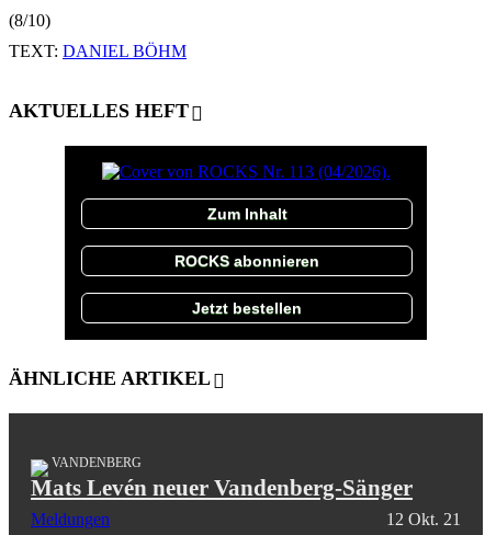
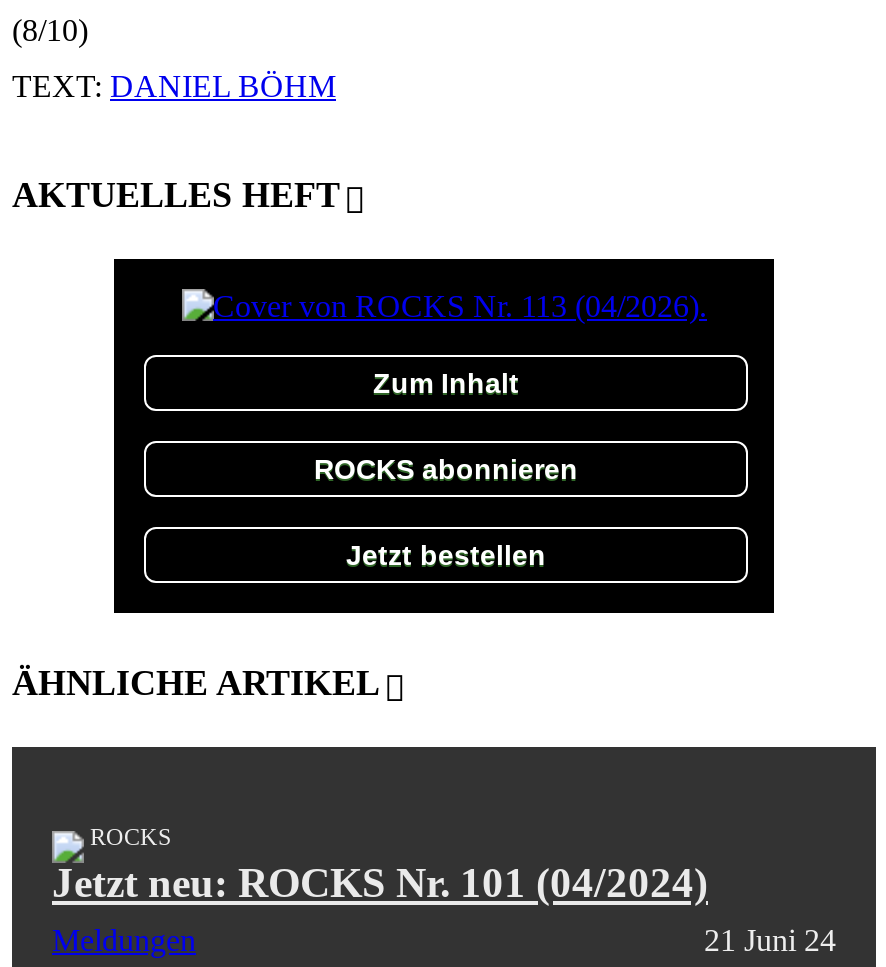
[31,455,413,501] VANDENBERG | Mats Levén neuer Vandenberg-Sänger -> [52,822,708,906] ROCKS | Jetzt neu: ROCKS Nr. 101 (04/2024)
[386,509,461,528] 12 Okt. 21 -> [704,922,836,956] 21 Juni 24

